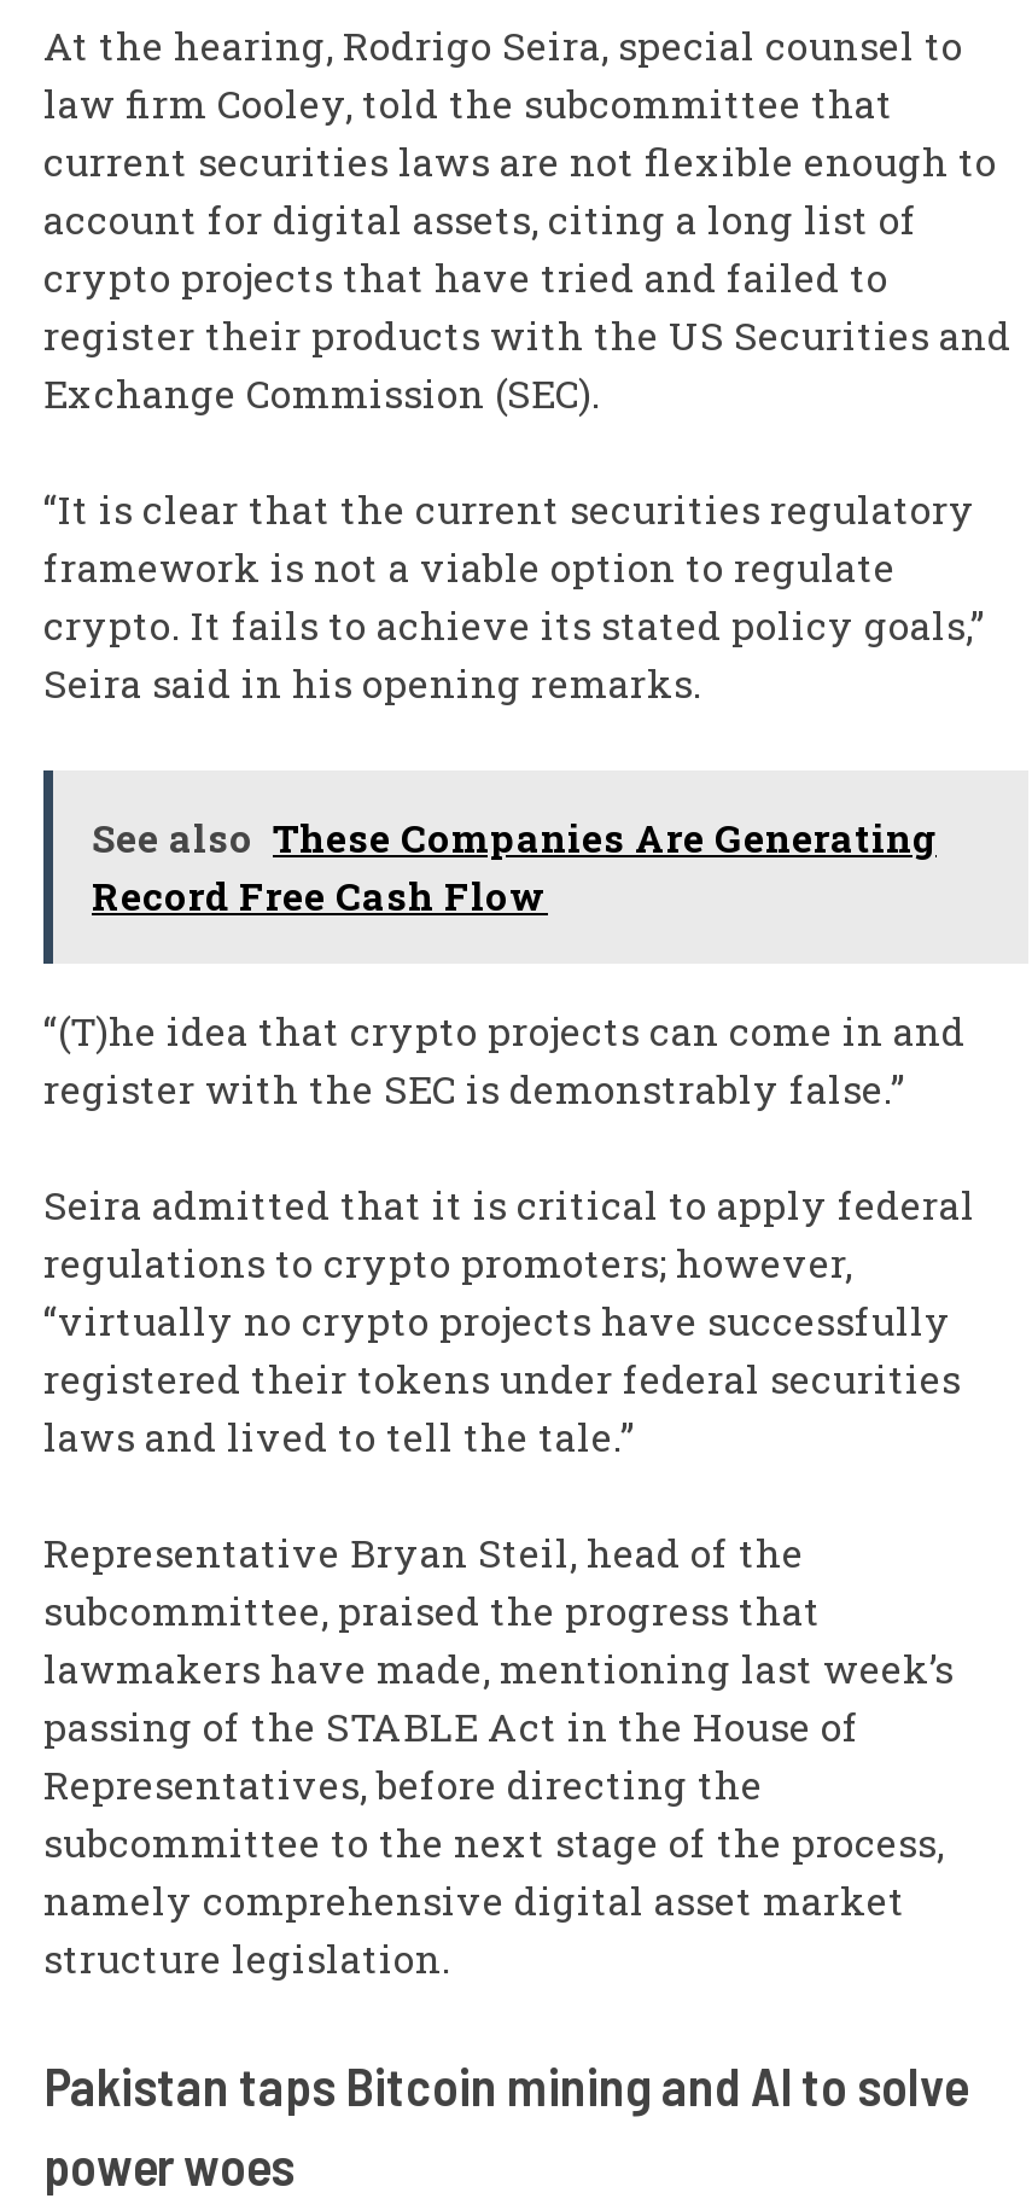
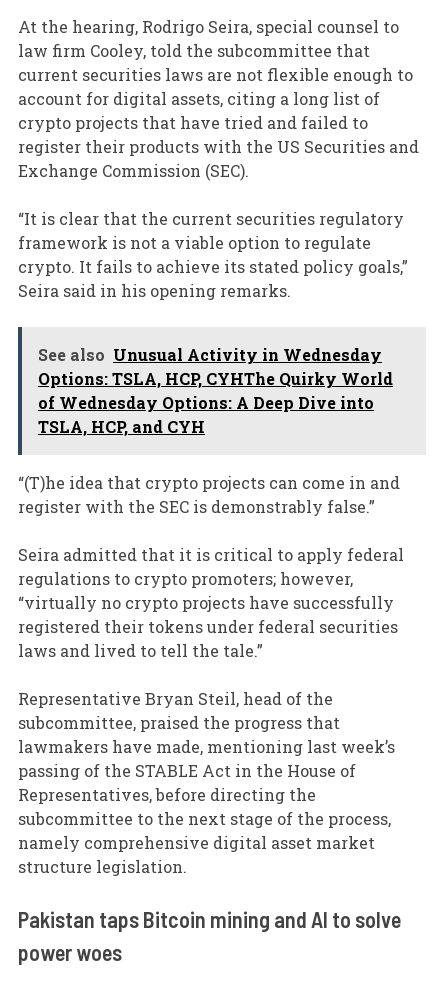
[92,813,937,921] See also These Companies Are Generating | Record Free Cash Flow -> [38,344,393,437] See also Unusual Activity in Wednesday | Options: TSLA, HCP, CYHThe Quirky World | of Wednesday Options: A Deep Dive into | TSLA, HCP, and CYH

